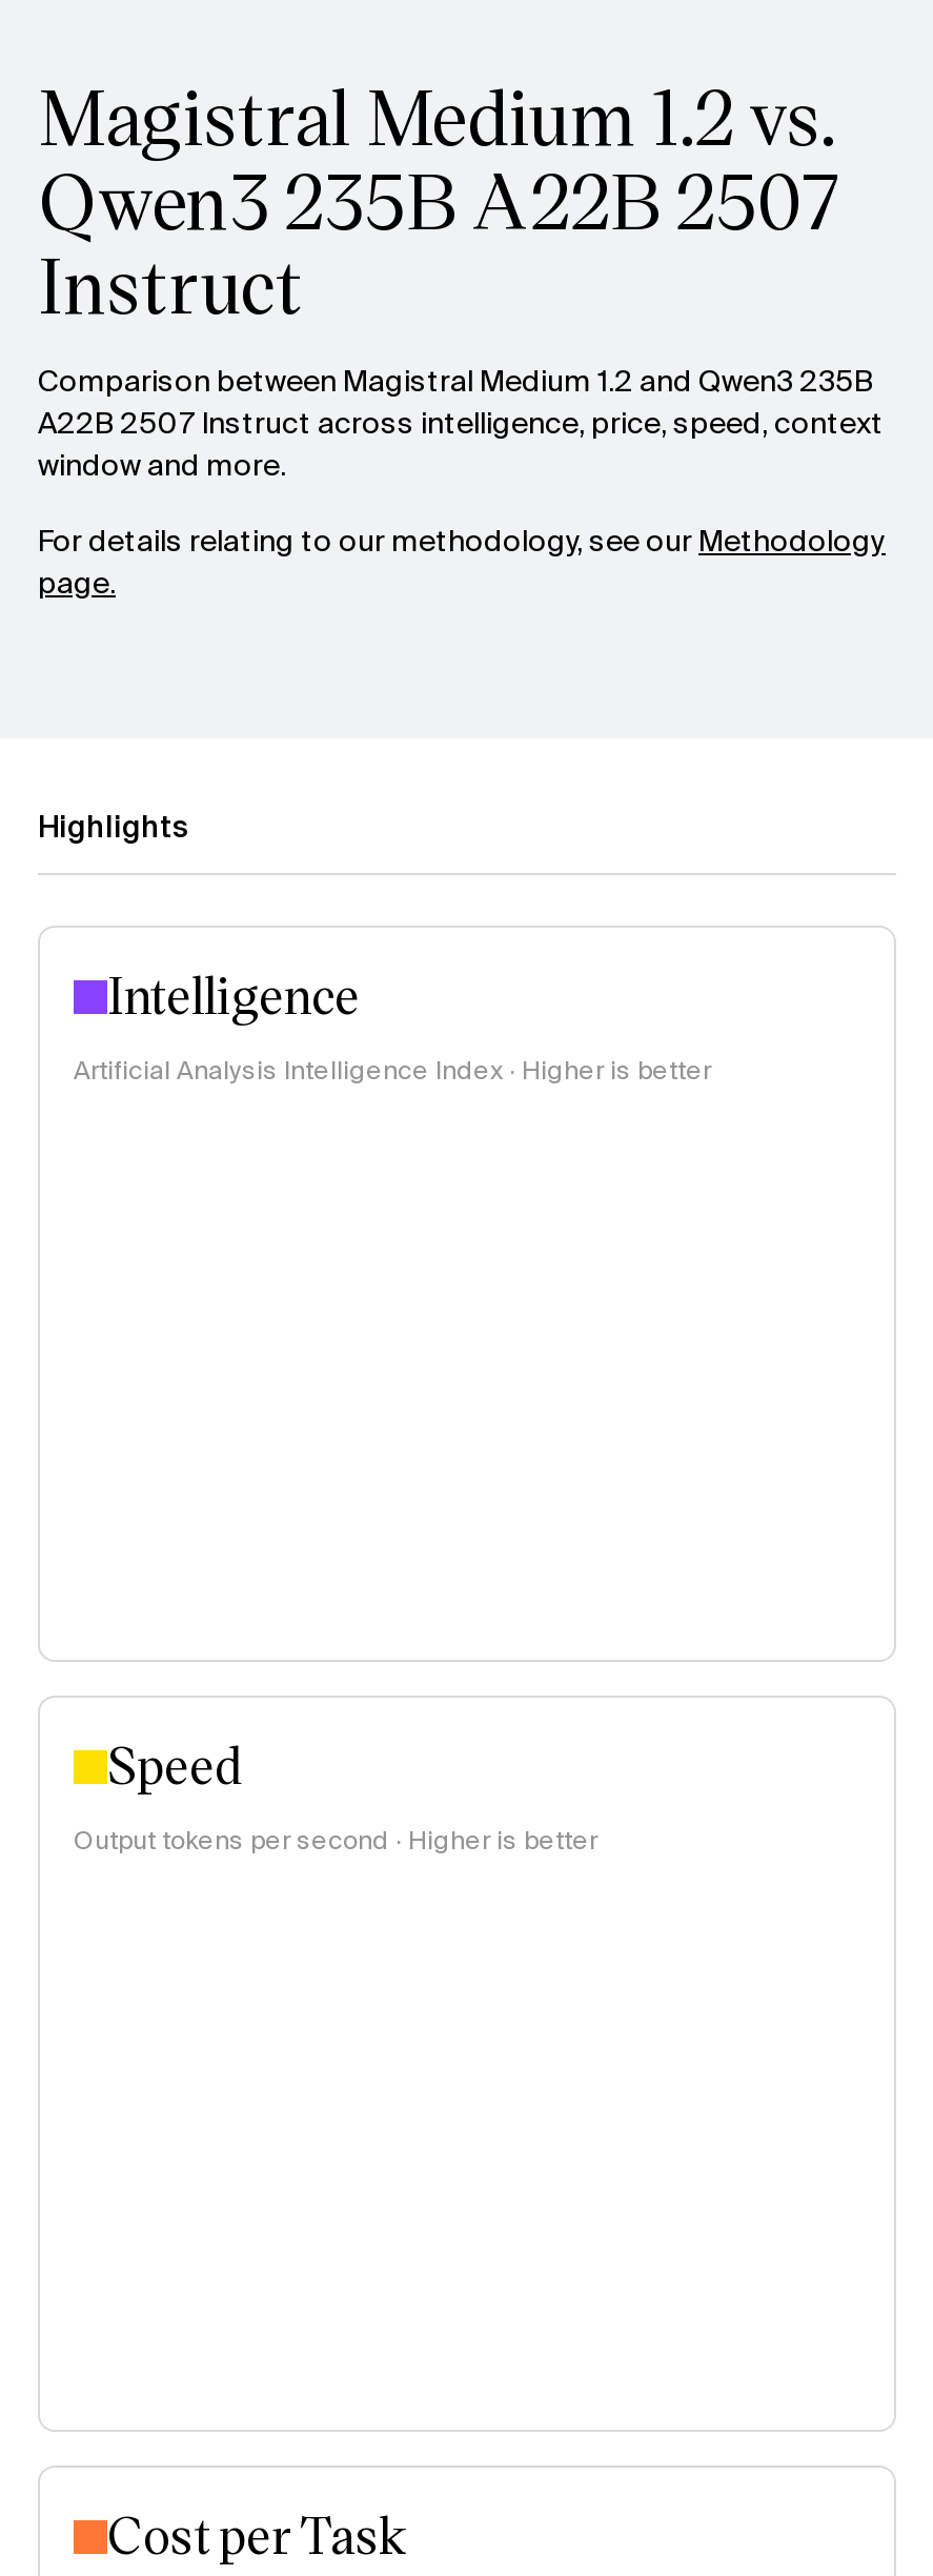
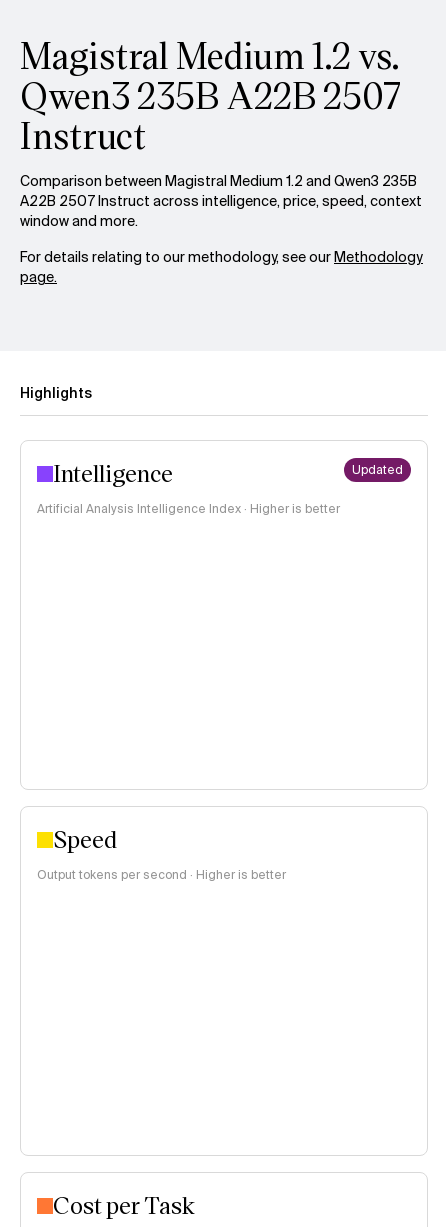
none -> [352,462,403,478] Updated

